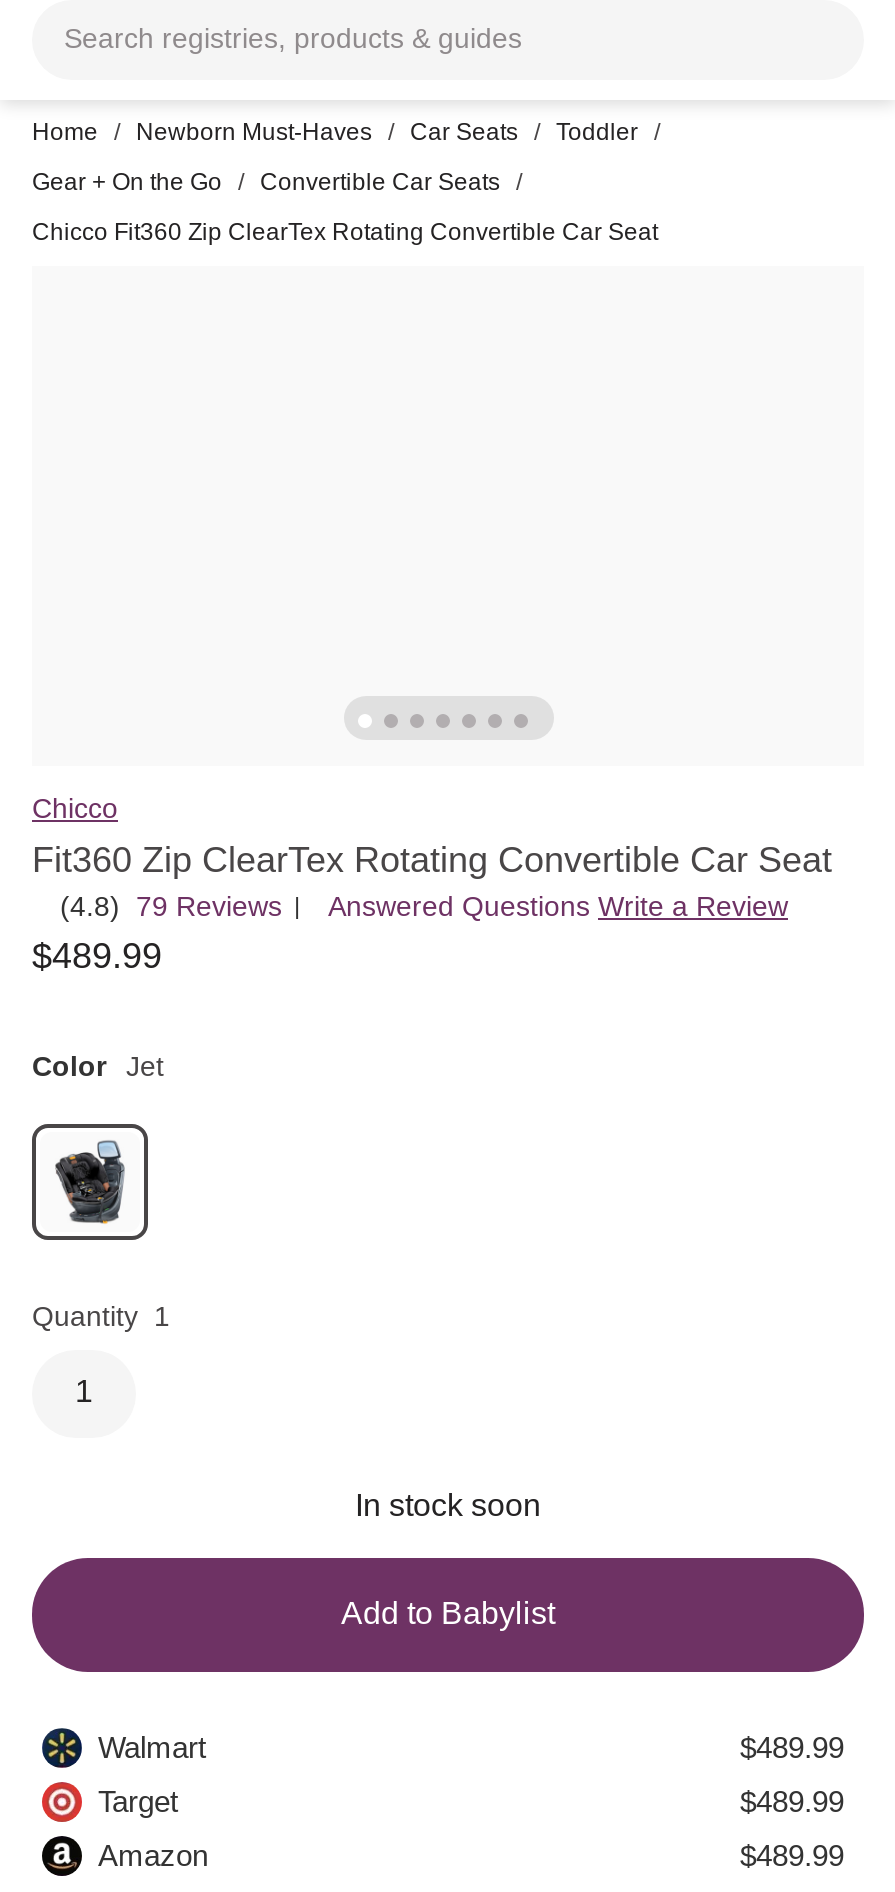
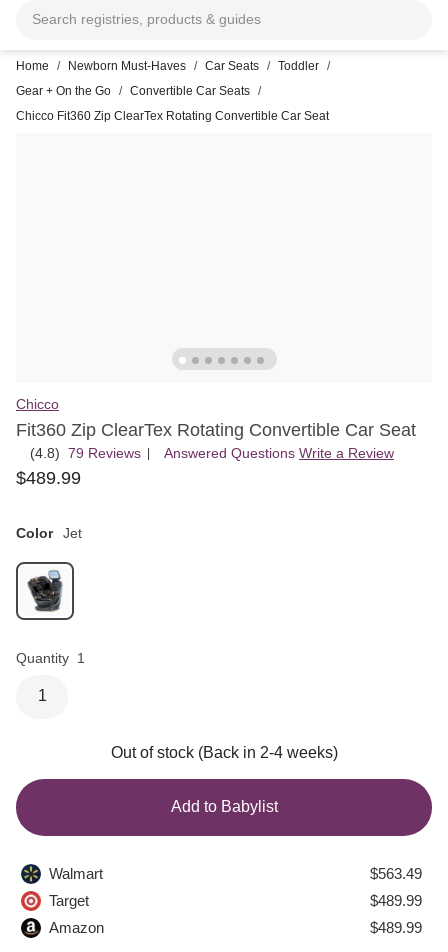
[355,1488,541,1522] In stock soon -> [110,744,337,761] Out of stock (Back in 2-4 weeks)
[740,1730,844,1764] $489.99 -> [370,865,422,882] $563.49

